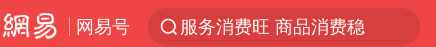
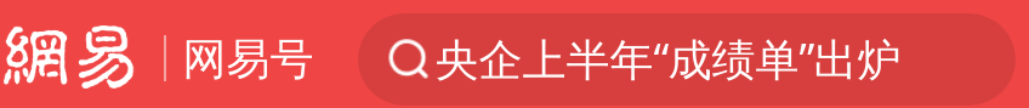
[180,14,365,38] 服务消费旺 商品消费稳 -> [435,28,901,87] 央企上半年“成绩单”出炉

